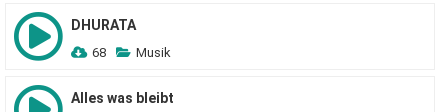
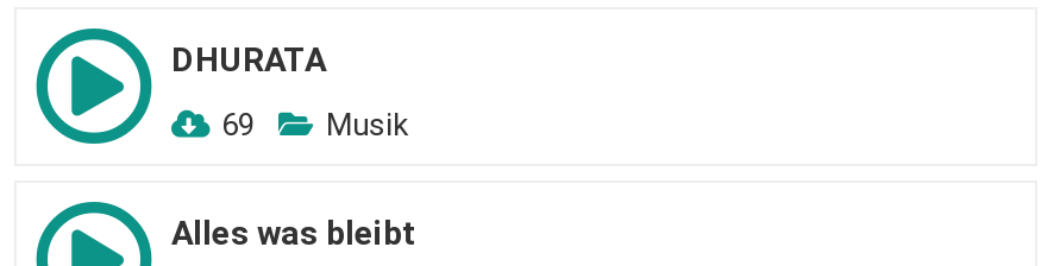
[92,45,171,60] 68 Musik -> [221,107,409,142] 69 Musik

